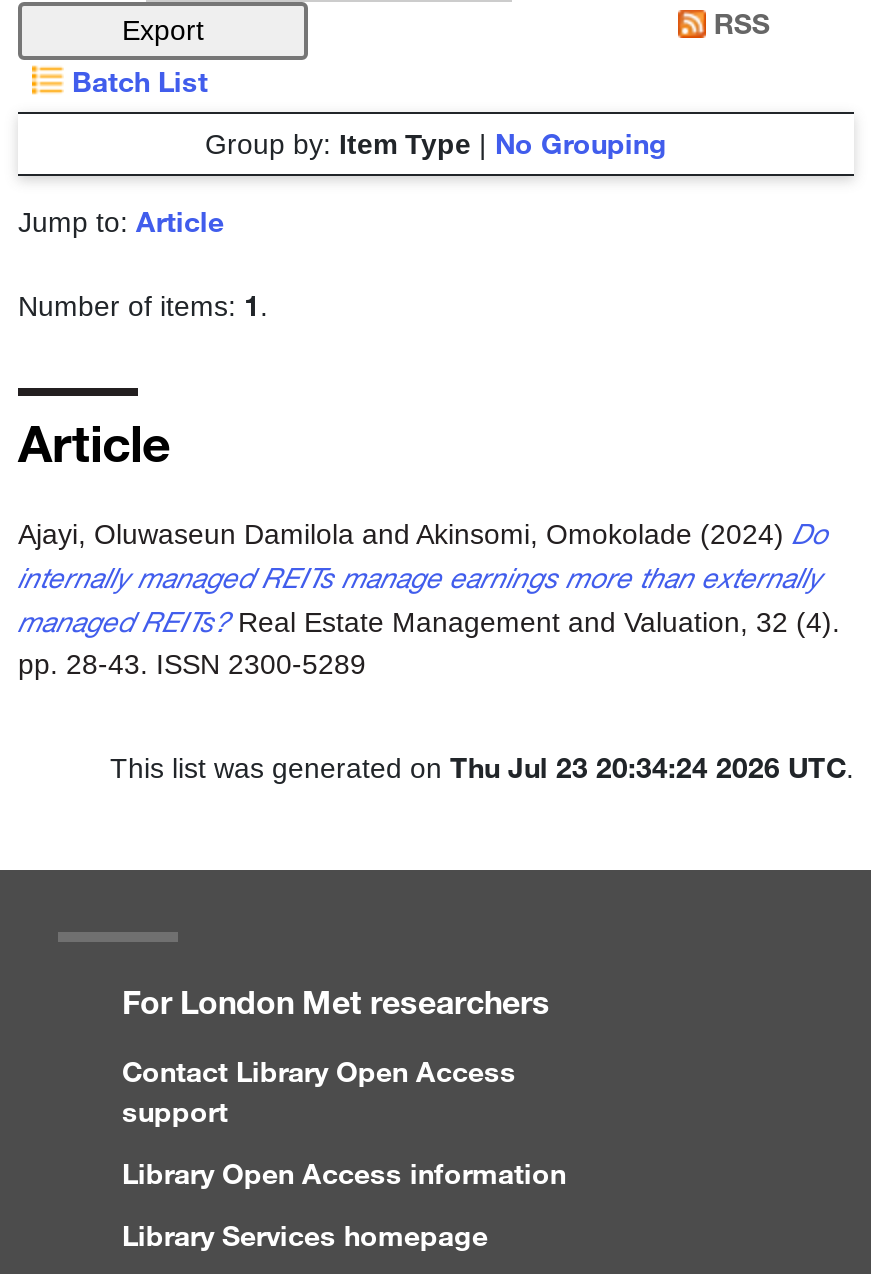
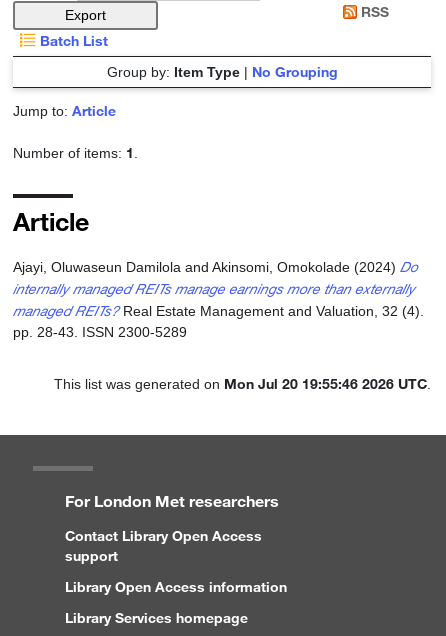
[110,750,854,784] This list was generated on Thu Jul 23 20:34:24 2026 UTC. -> [54,375,431,392] This list was generated on Mon Jul 20 19:55:46 2026 UTC.

